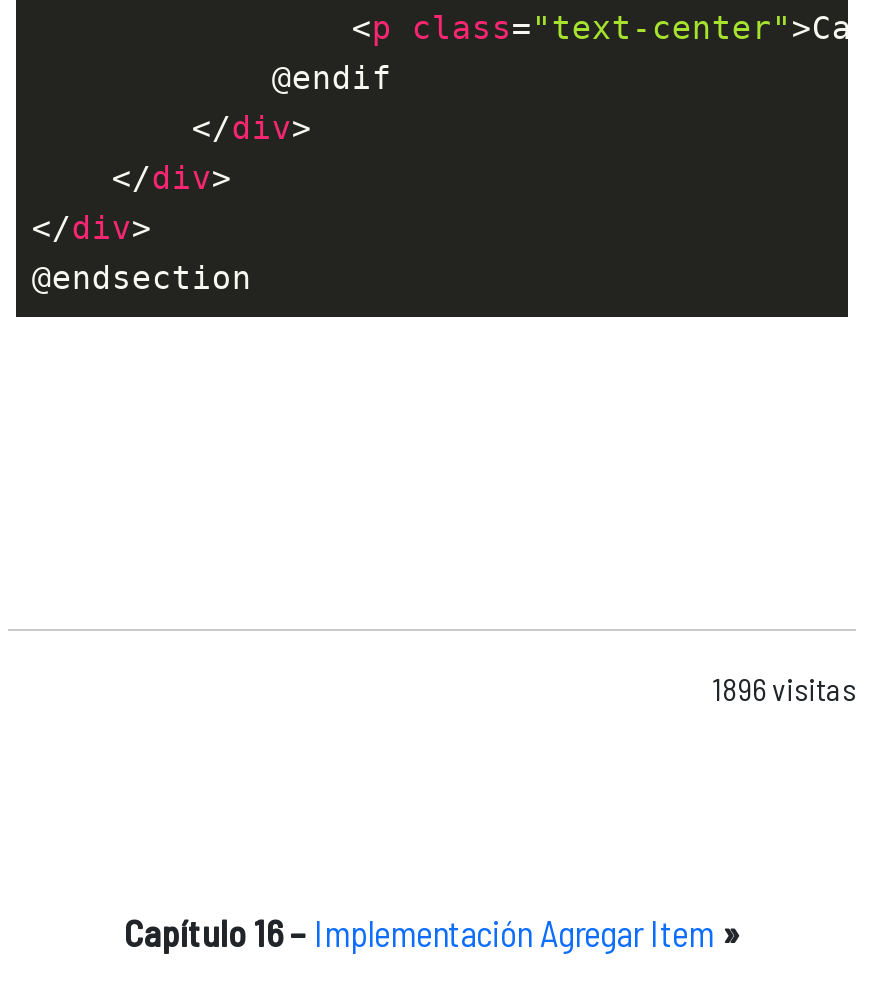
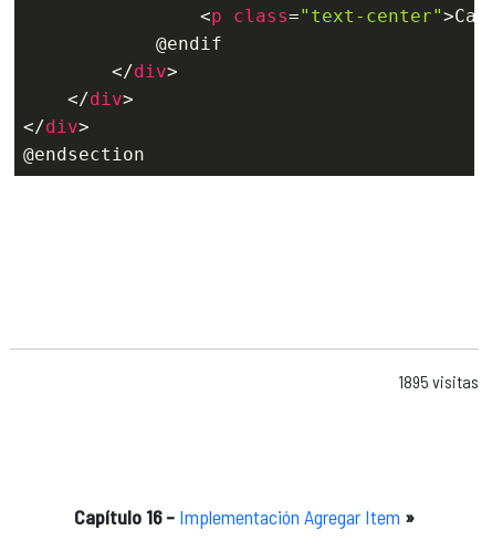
[712,670,856,708] 1896 visitas -> [398,371,479,392] 1895 visitas

